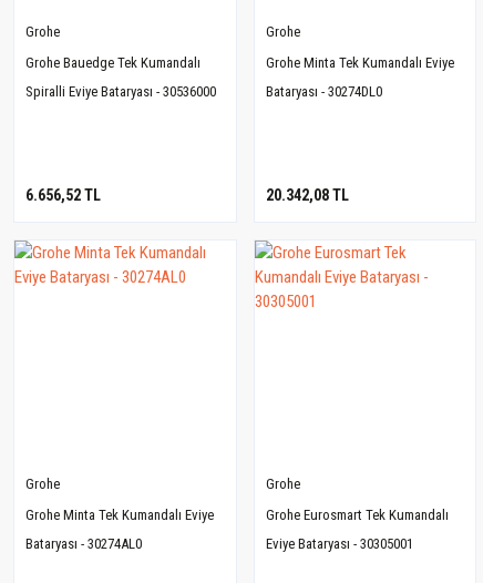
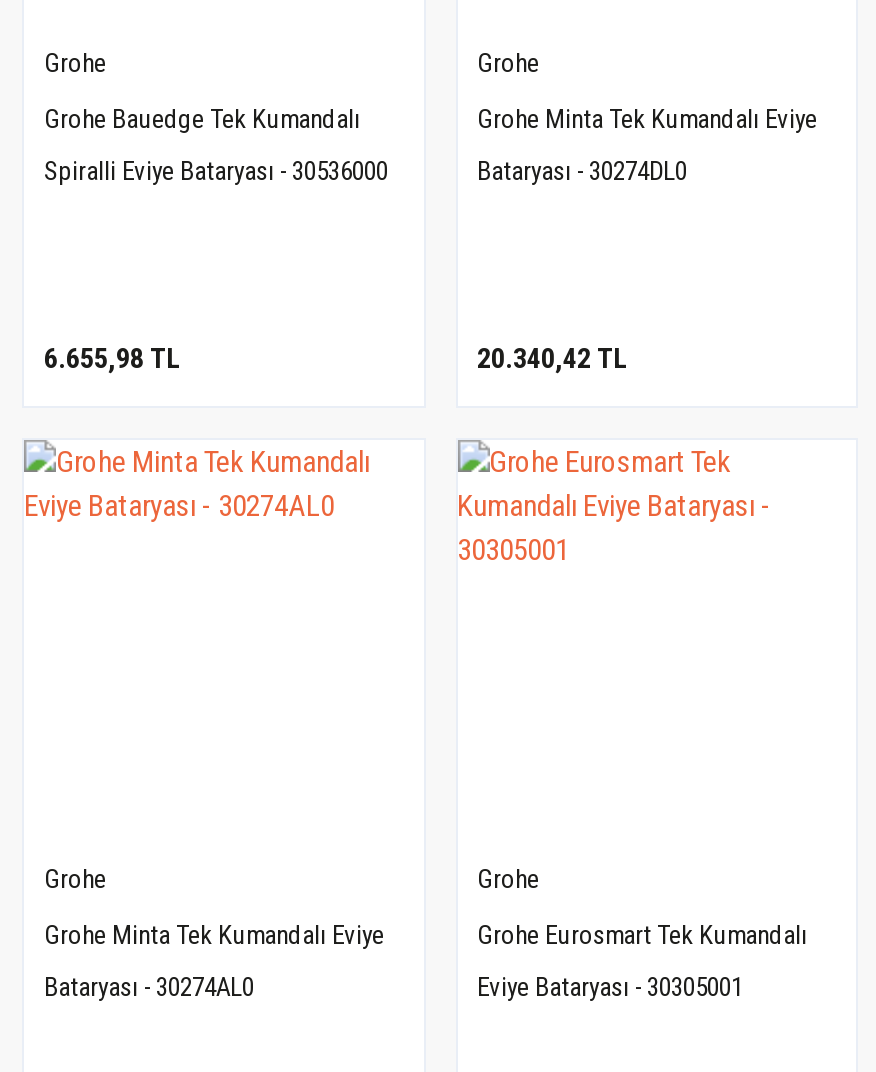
[25,187,101,204] 6.656,52 TL -> [44,343,180,375] 6.655,98 TL
[265,187,348,204] 20.342,08 TL -> [477,343,627,375] 20.340,42 TL

